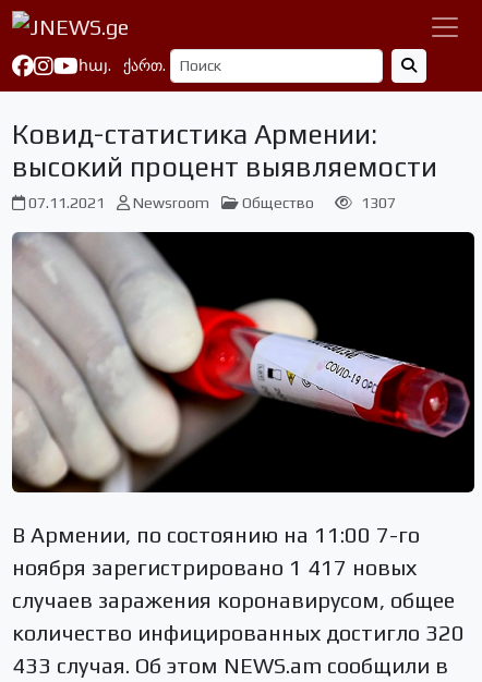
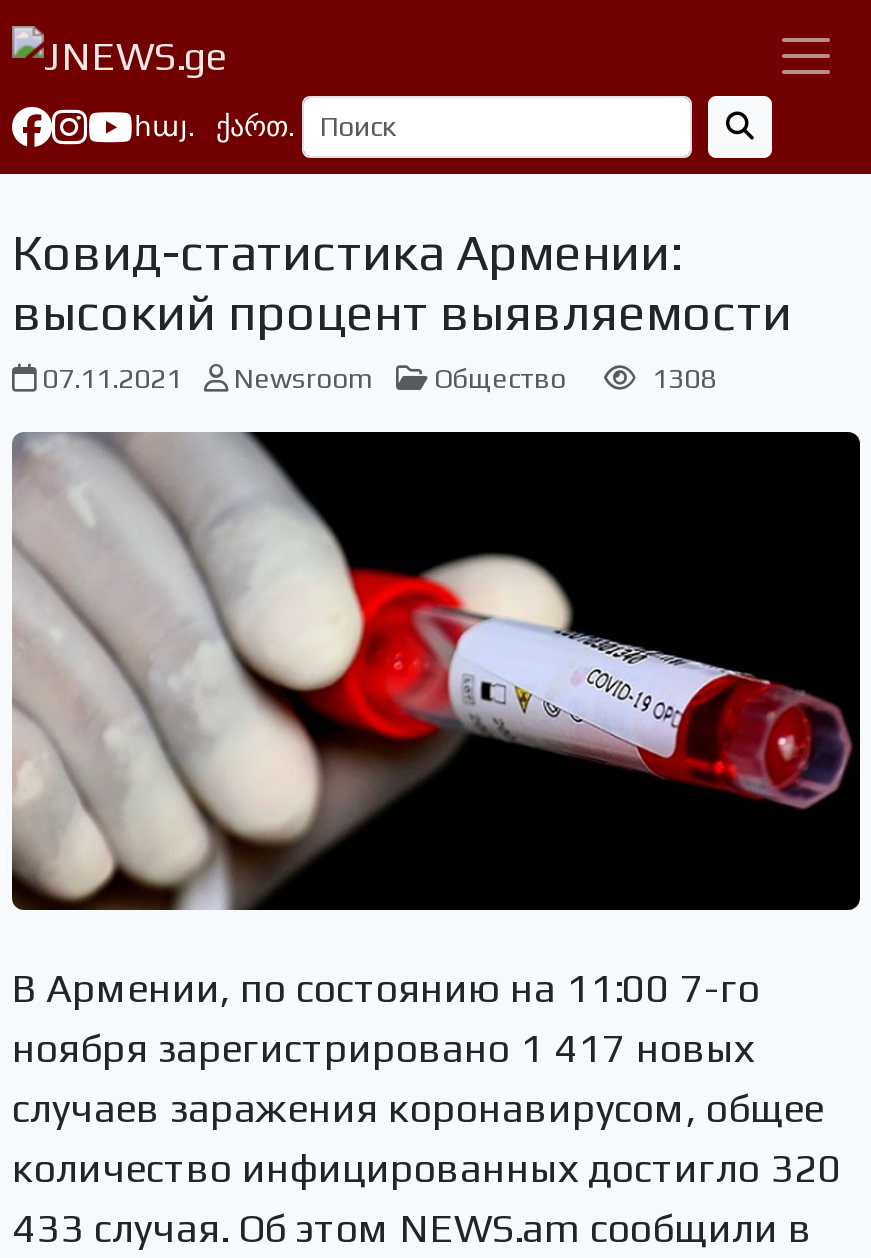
[361,194,396,211] 1307 -> [652,362,716,394] 1308

